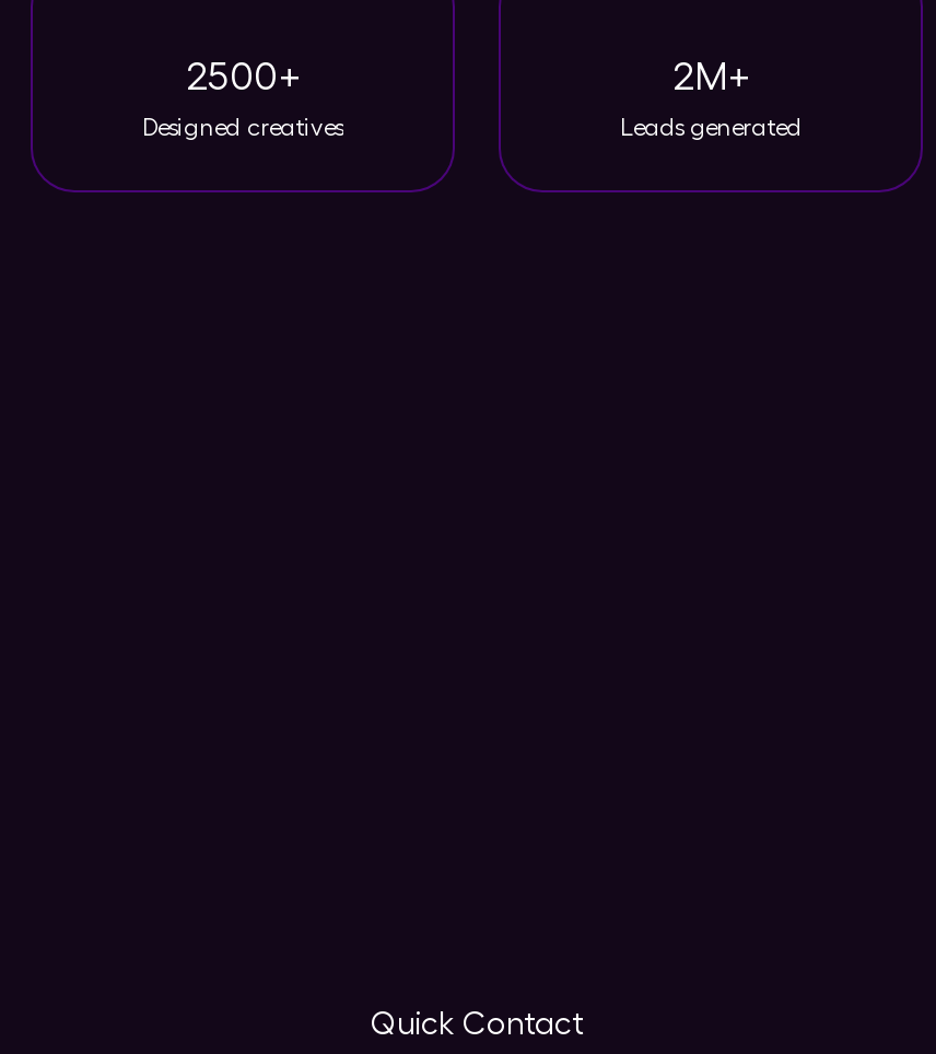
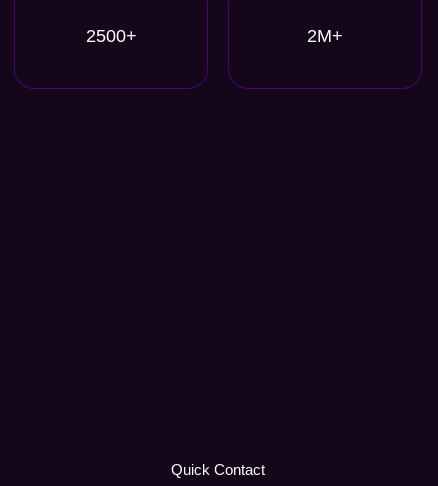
[142,117,343,141] Designed creatives -> none
[620,117,802,141] Leads generated -> none

